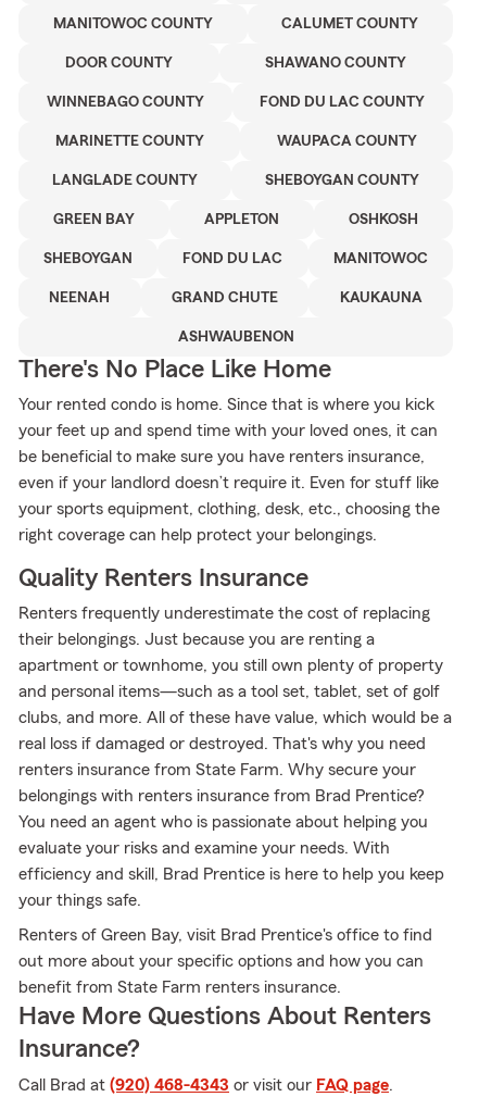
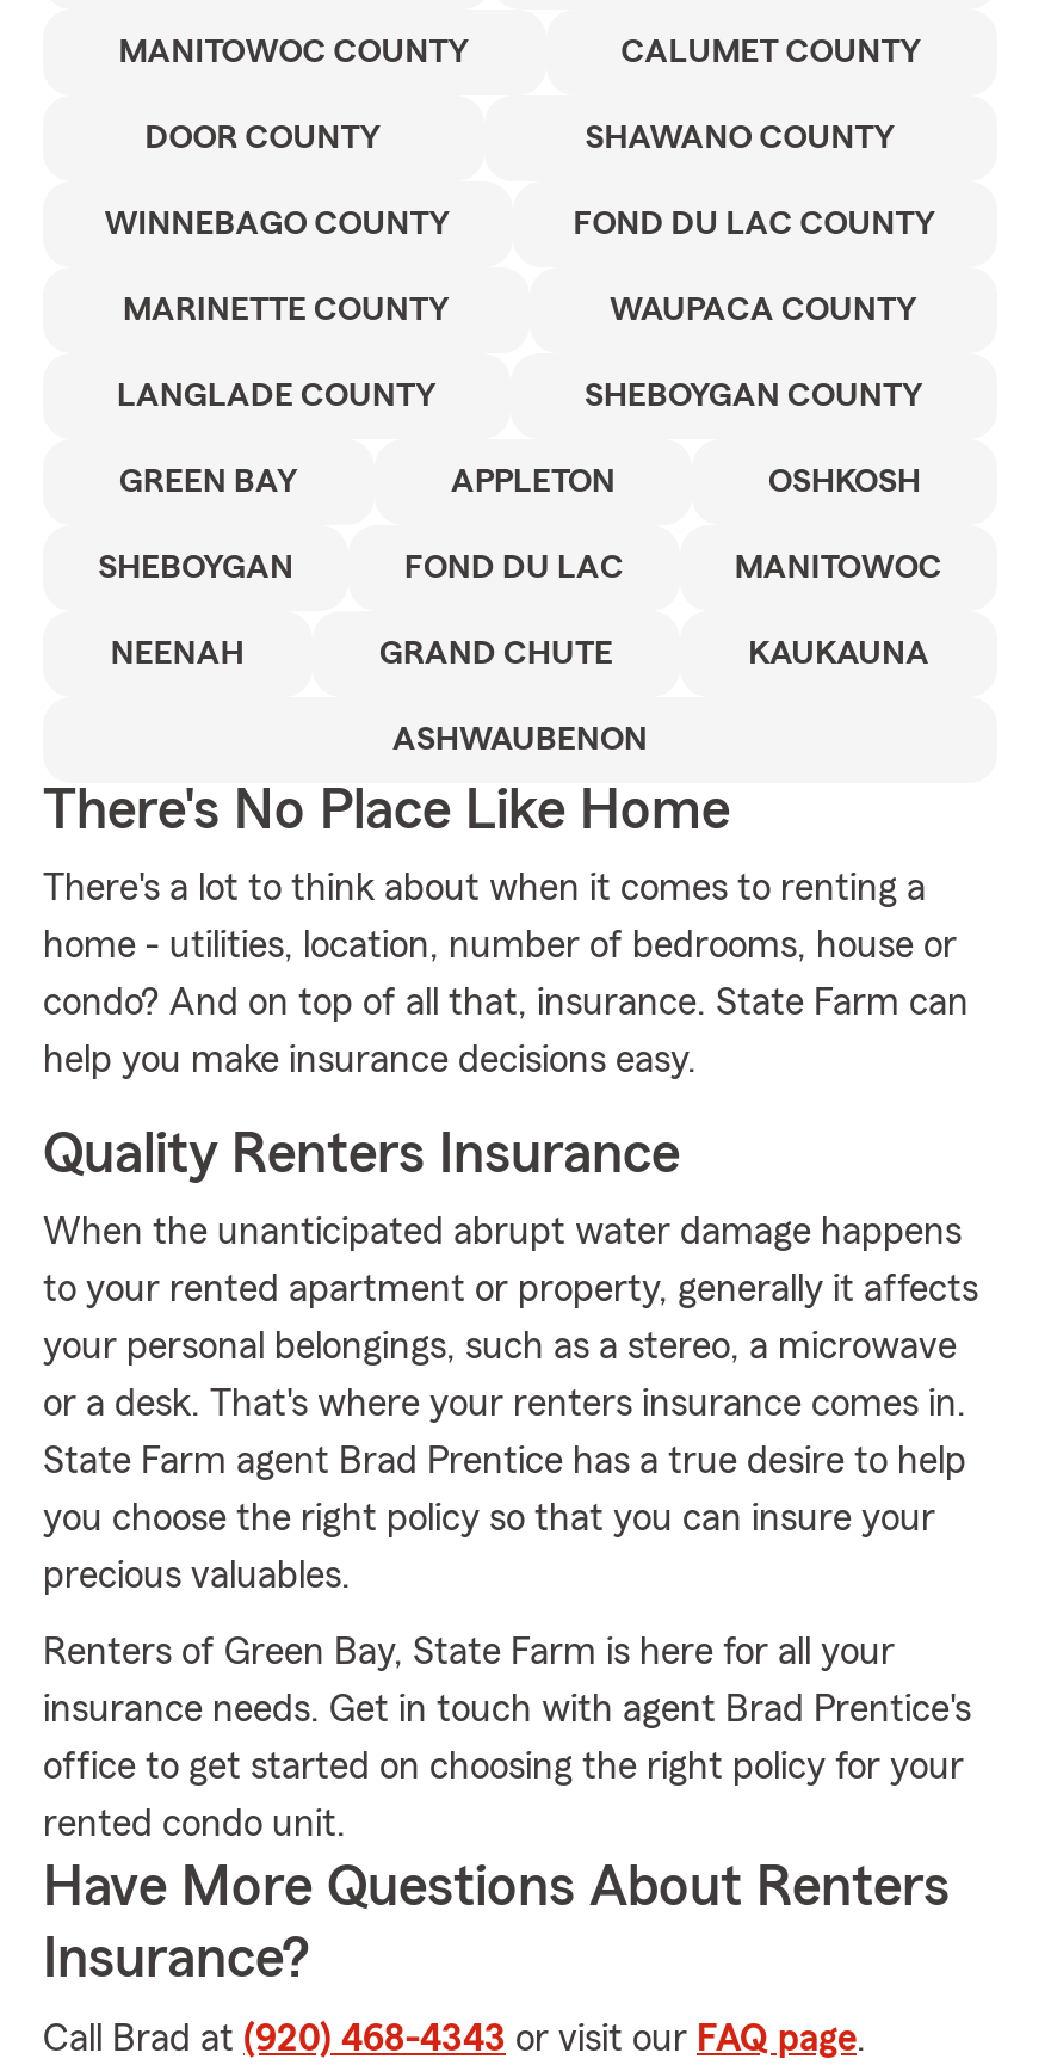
[18,396,440,544] Your rented condo is home. Since that is where you kick | your feet up and spend time with your loved ones, it can | be beneficial to make sure you have renters insurance, | even if your landlord doesn’t require it. Even for stuff like | your sports equipment, clothing, desk, etc., choosing the | right coverage can help protect your belongings. -> [43,869,969,1079] There's a lot to think about when it comes to renting a | home - utilities, location, number of bedrooms, house or | condo? And on top of all that, insurance. State Farm can | help you make insurance decisions easy.
[18,604,452,996] Renters frequently underestimate the cost of replacing | their belongings. Just because you are renting a | apartment or townhome, you still own plenty of property | and personal items—such as a tool set, tablet, set of golf | clubs, and more. All of these have value, which would be a | real loss if damaged or destroyed. That's why you need | renters insurance from State Farm. Why secure your | belongings with renters insurance from Brad Prentice? | You need an agent who is passionate about helping you | evaluate your risks and examine your needs. With | efficiency and skill, Brad Prentice is here to help you keep | your things safe. | Renters of Green Bay, visit Brad Prentice's office to find | out more about your specific options and how you can | benefit from State Farm renters insurance. -> [43,1213,978,1843] When the unanticipated abrupt water damage happens | to your rented apartment or property, generally it affects | your personal belongings, such as a stereo, a microwave | or a desk. That's where your renters insurance comes in. | State Farm agent Brad Prentice has a true desire to help | you choose the right policy so that you can insure your | precious valuables. | Renters of Green Bay, State Farm is here for all your | insurance needs. Get in touch with agent Brad Prentice's | office to get started on choosing the right policy for your | rented condo unit.

